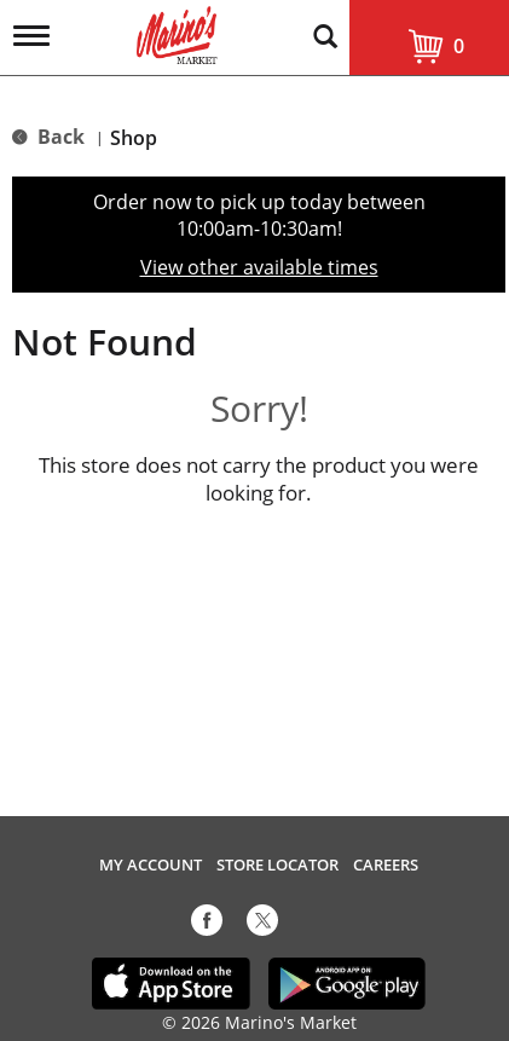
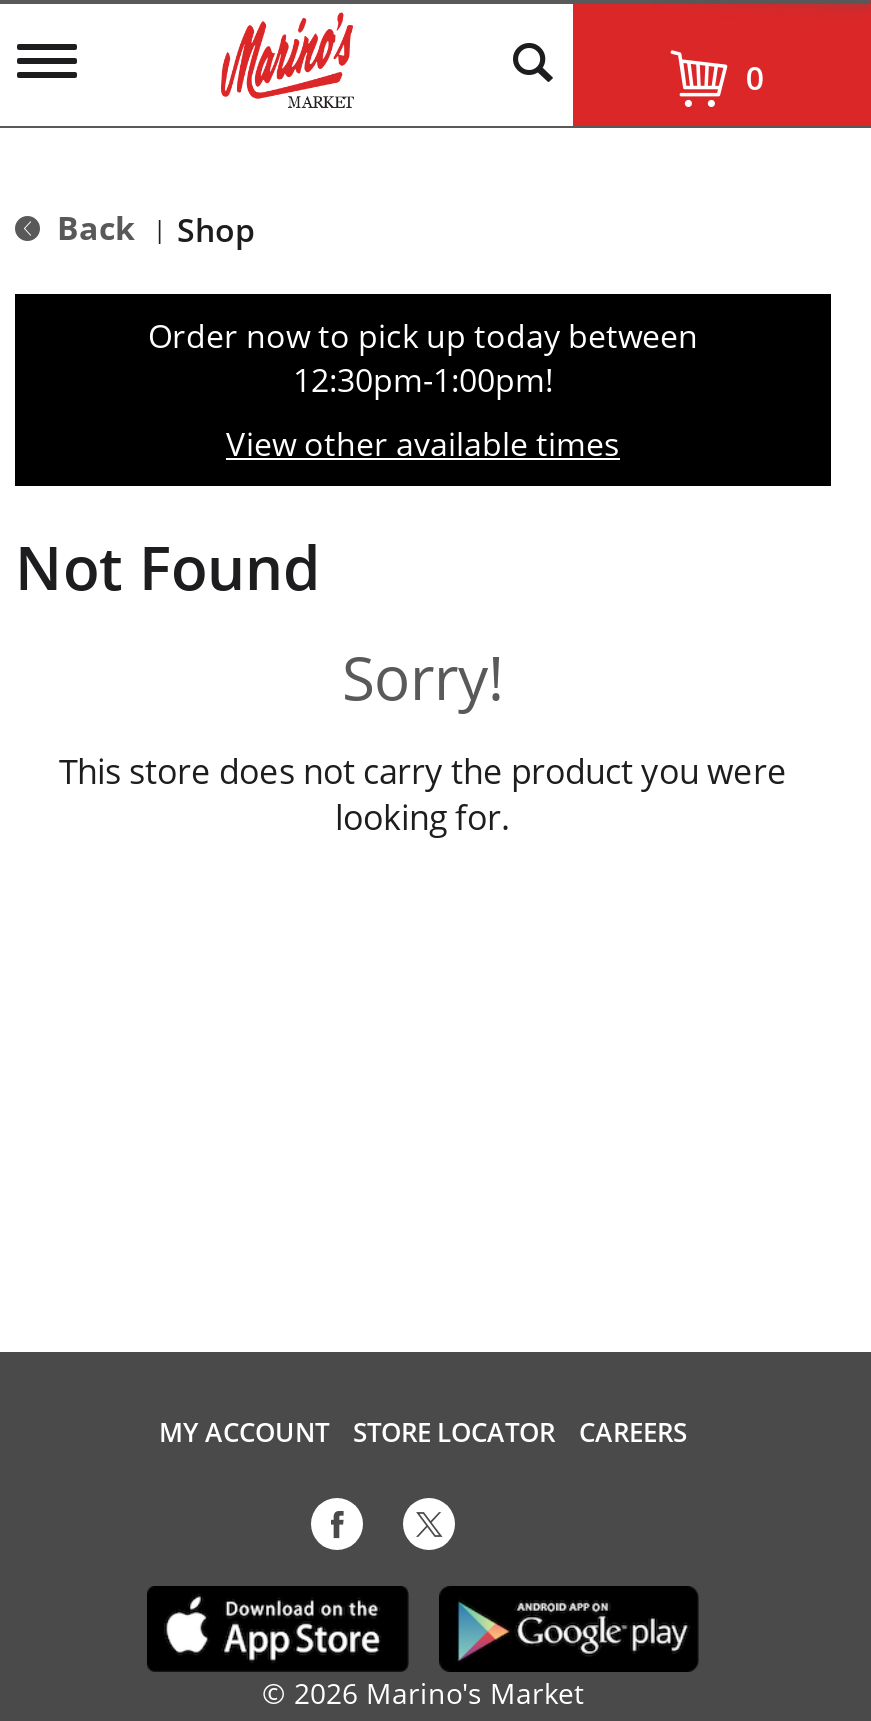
[176,215,342,242] 10:00am-10:30am! -> [293,358,553,402] 12:30pm-1:00pm!

